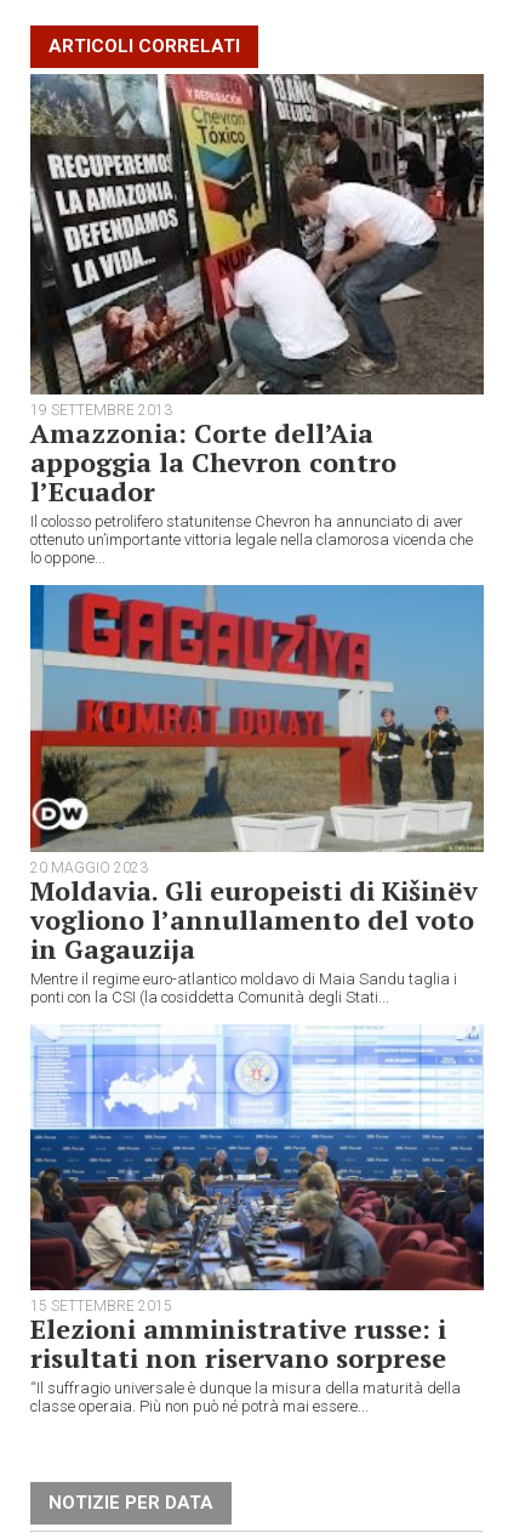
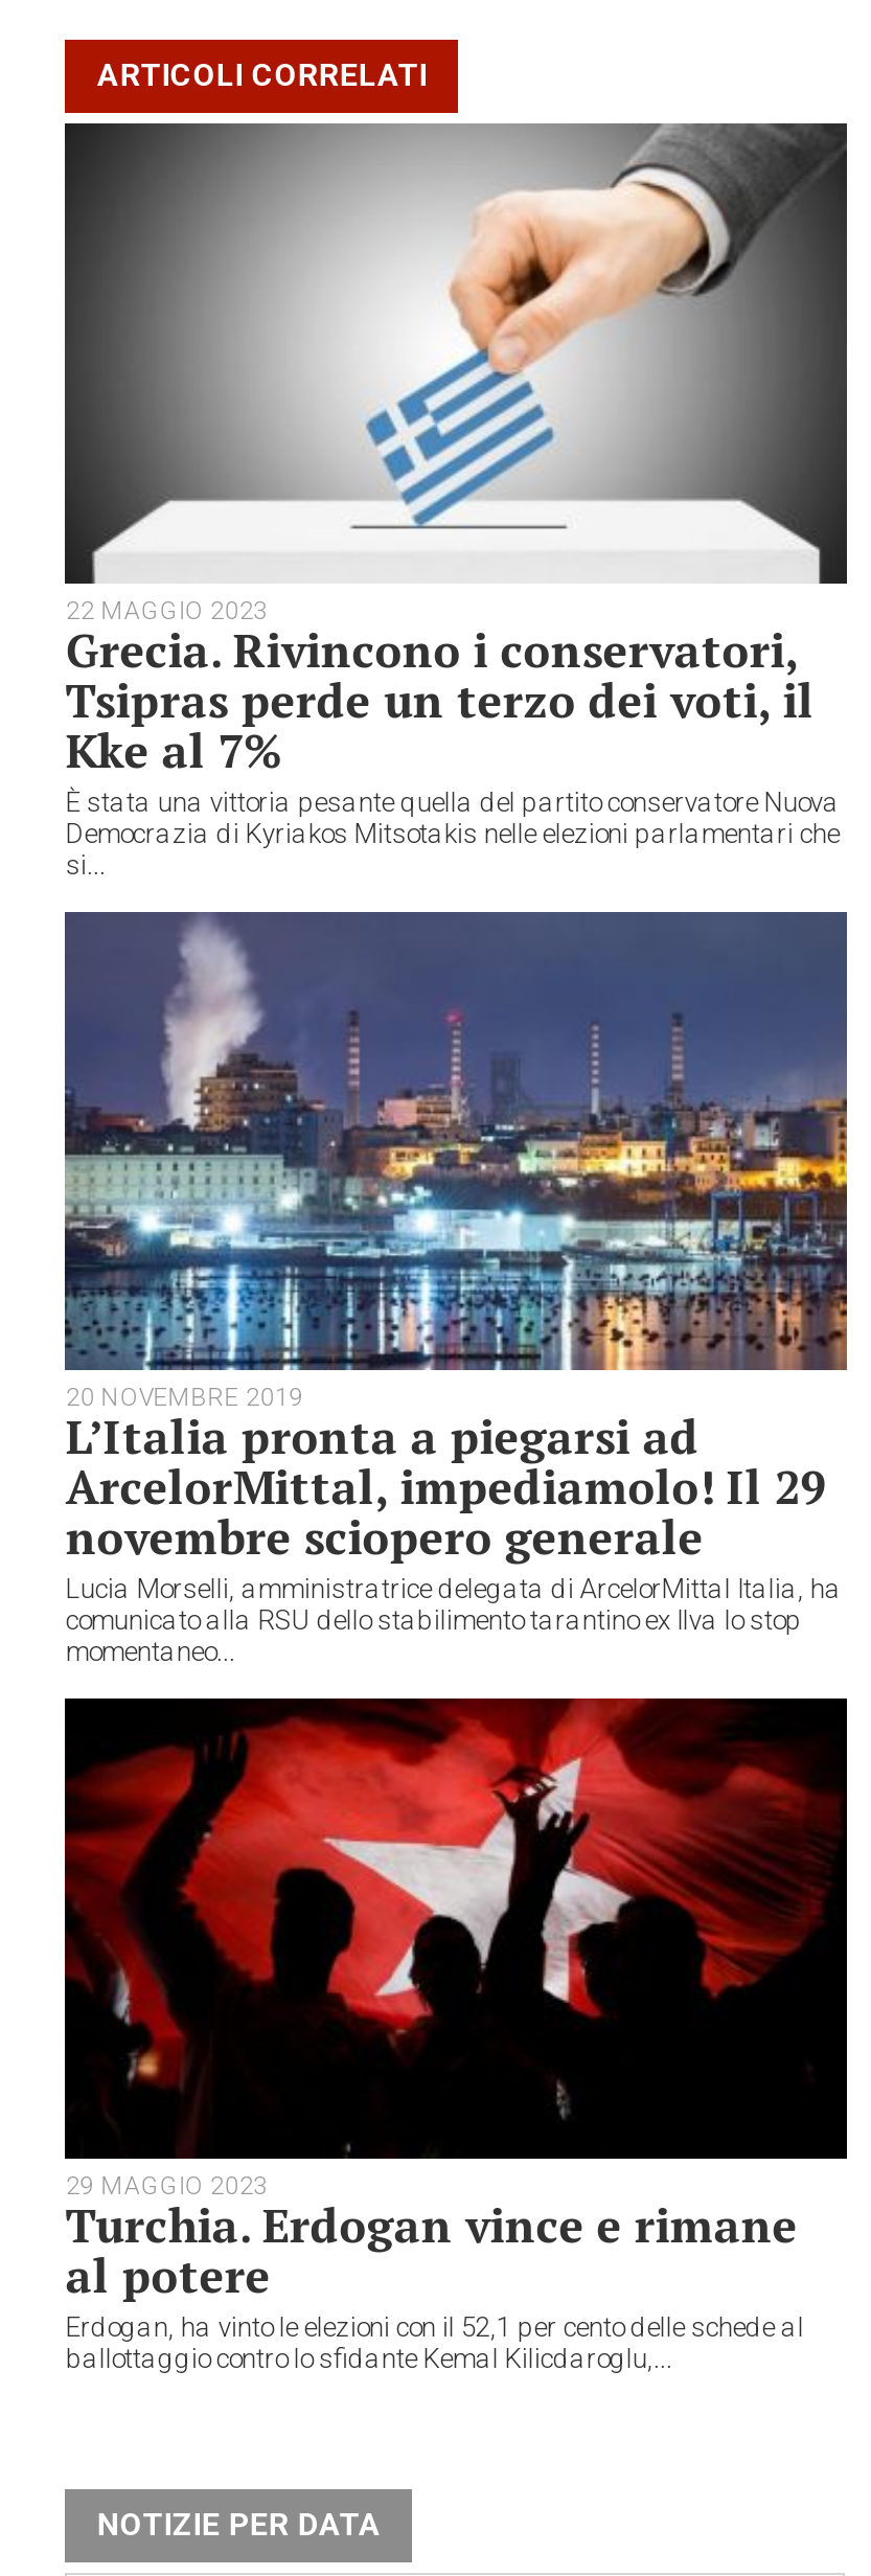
[29,73,485,567] [image] | 19 SETTEMBRE 2013 | Amazzonia: Corte dell’Aia | appoggia la Chevron contro | l’Ecuador | Il colosso petrolifero statunitense Chevron ha annunciato di aver | ottenuto un’importante vittoria legale nella clamorosa vicenda che | lo oppone... -> [66,121,847,880] [image] | 22 MAGGIO 2023 | Grecia. Rivincono i conservatori, | Tsipras perde un terzo dei voti, il | Kke al 7% | È stata una vittoria pesante quella del partito conservatore Nuova | Democrazia di Kyriakos Mitsotakis nelle elezioni parlamentari che | si...
[29,568,485,1006] [image] | 20 MAGGIO 2023 | Moldavia. Gli europeisti di Kišinëv | vogliono l’annullamento del voto | in Gagauzija | Mentre il regime euro-atlantico moldavo di Maia Sandu taglia i | ponti con la CSI (la cosiddetta Comunità degli Stati... -> [63,958,849,1668] [image] | 20 NOVEMBRE 2019 | L’Italia pronta a piegarsi ad | ArcelorMittal, impediamolo! Il 29 | novembre sciopero generale | Lucia Morselli, amministratrice delegata di ArcelorMittal Italia, ha | comunicato alla RSU dello stabilimento tarantino ex Ilva lo stop | momentaneo...
[29,1024,485,1416] [image] | 15 SETTEMBRE 2015 | Elezioni amministrative russe: i | risultati non riservano sorprese | “Il suffragio universale è dunque la misura della maturità della | classe operaia. Più non può né potrà mai essere... -> [63,1696,849,2374] [image] | 29 MAGGIO 2023 | Turchia. Erdogan vince e rimane | al potere | Erdogan, ha vinto le elezioni con il 52,1 per cento delle schede al | ballottaggio contro lo sfidante Kemal Kilicdaroglu,...

